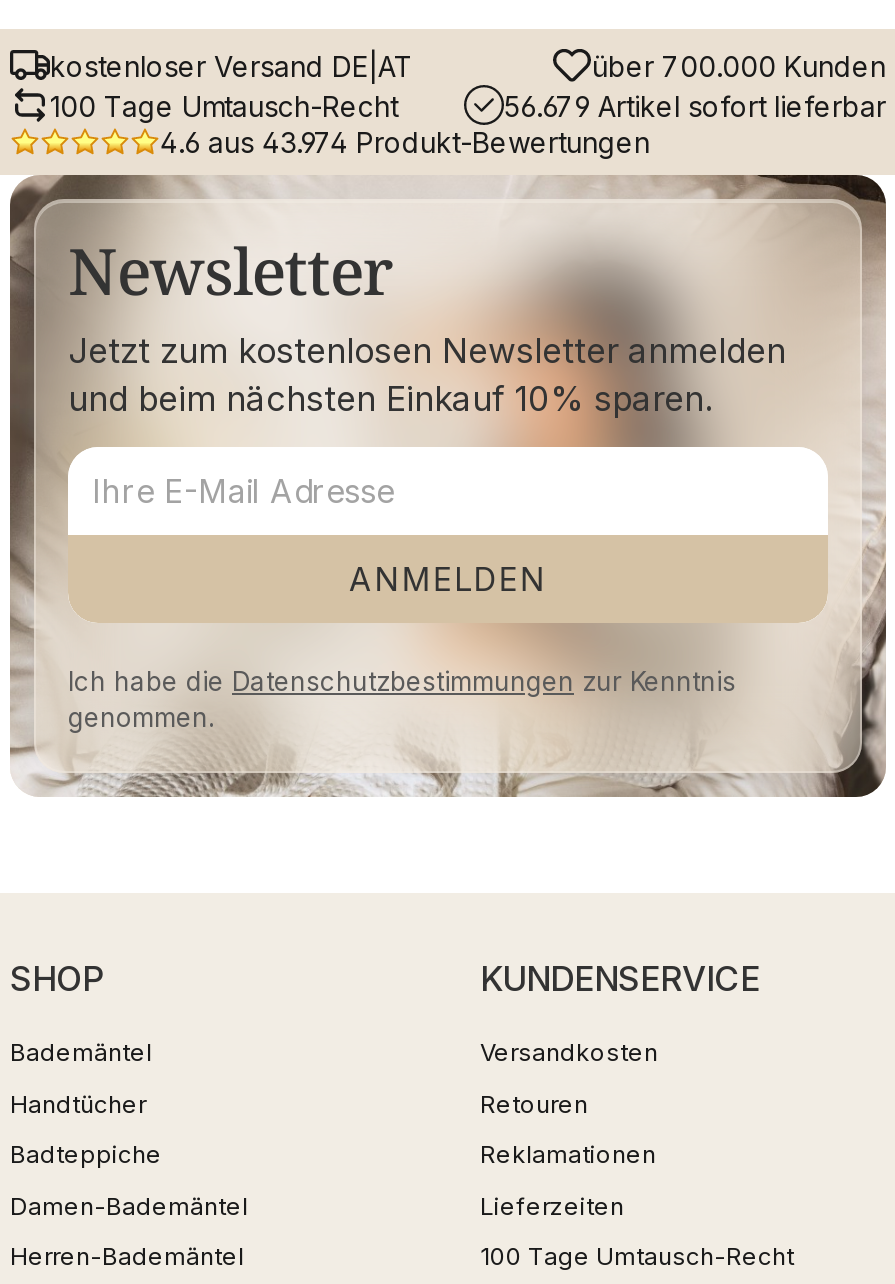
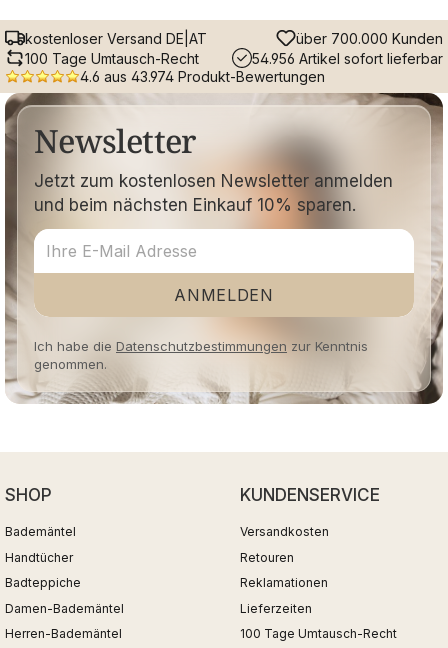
[504,89,886,123] 56.679 Artikel sofort lieferbar -> [252,50,443,67] 54.956 Artikel sofort lieferbar

